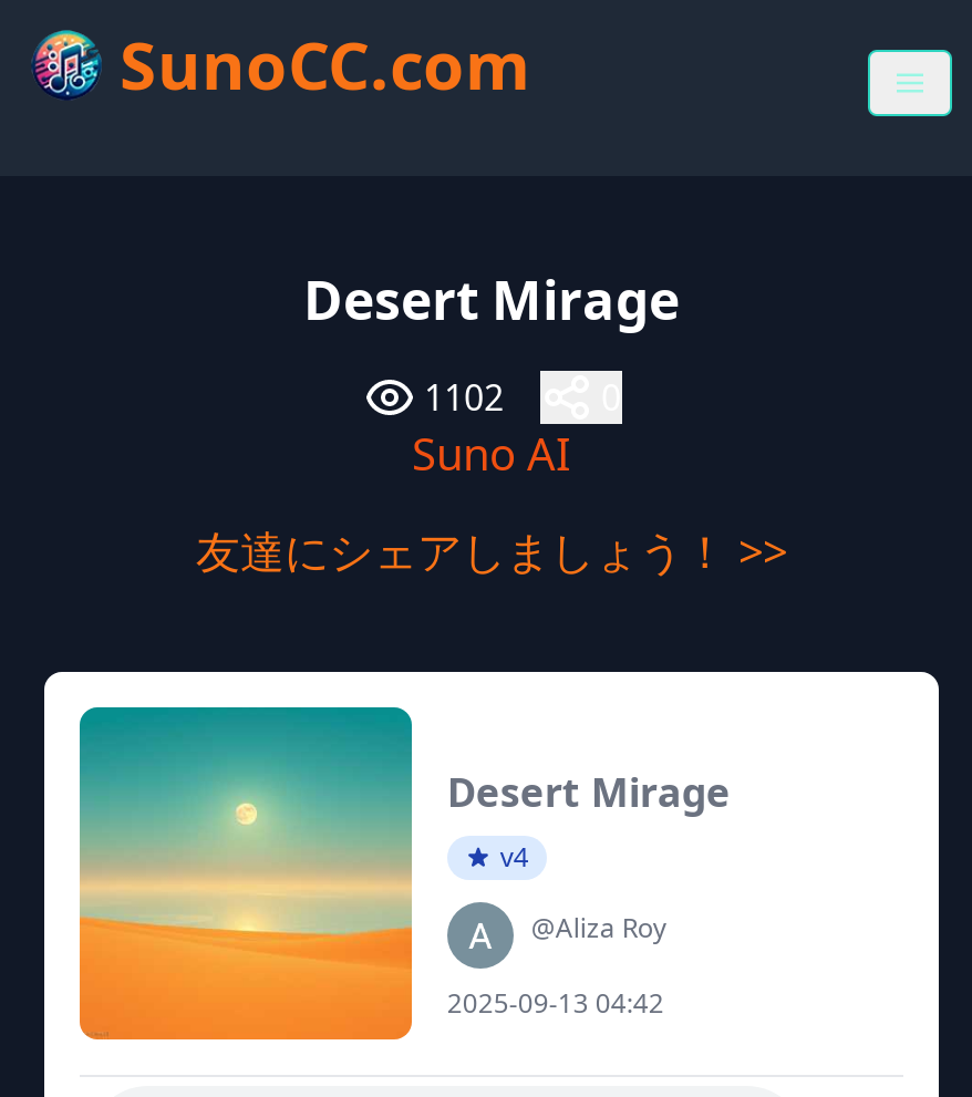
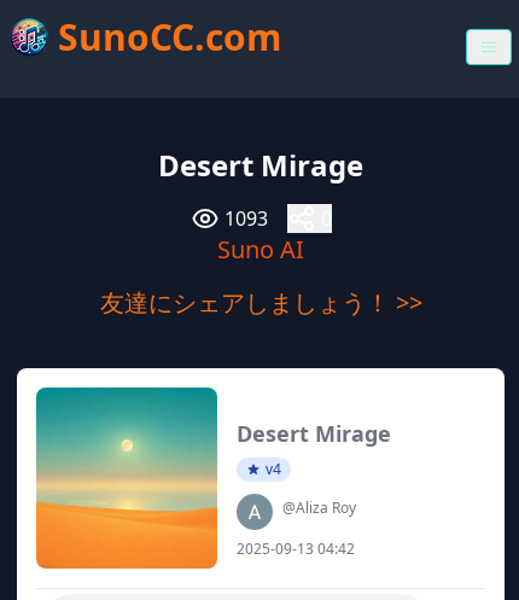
[424,373,504,422] 1102 -> [224,205,267,232] 1093

